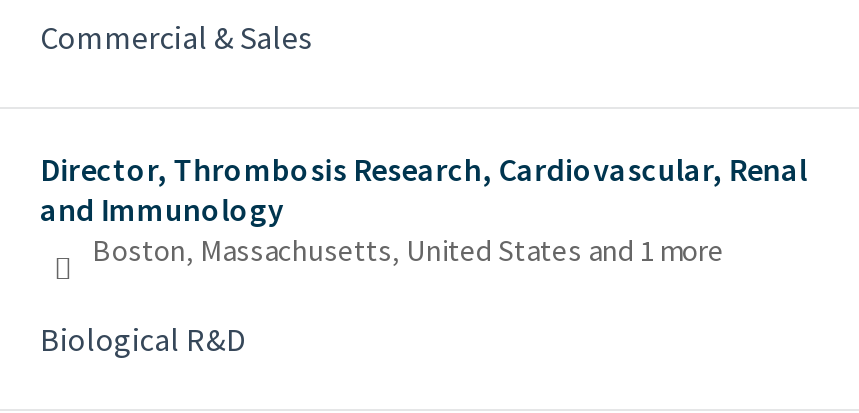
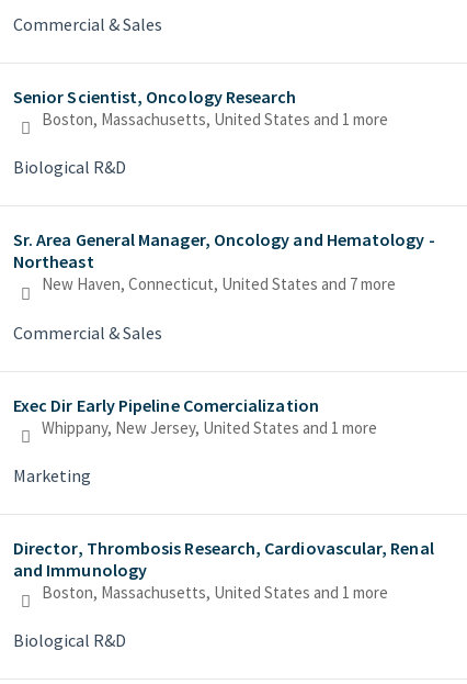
none -> [13,86,435,486] Senior Scientist, Oncology Research | Boston, Massachusetts, United States and 1 more | Biological R&D | Sr. Area General Manager, Oncology and Hematology - | Northeast | New Haven, Connecticut, United States and 7 more | Commercial & Sales | Exec Dir Early Pipeline Comercialization | Whippany, New Jersey, United States and 1 more | Marketing

